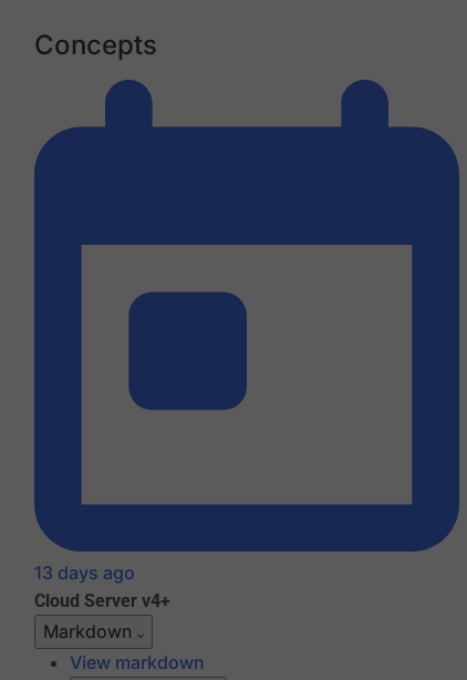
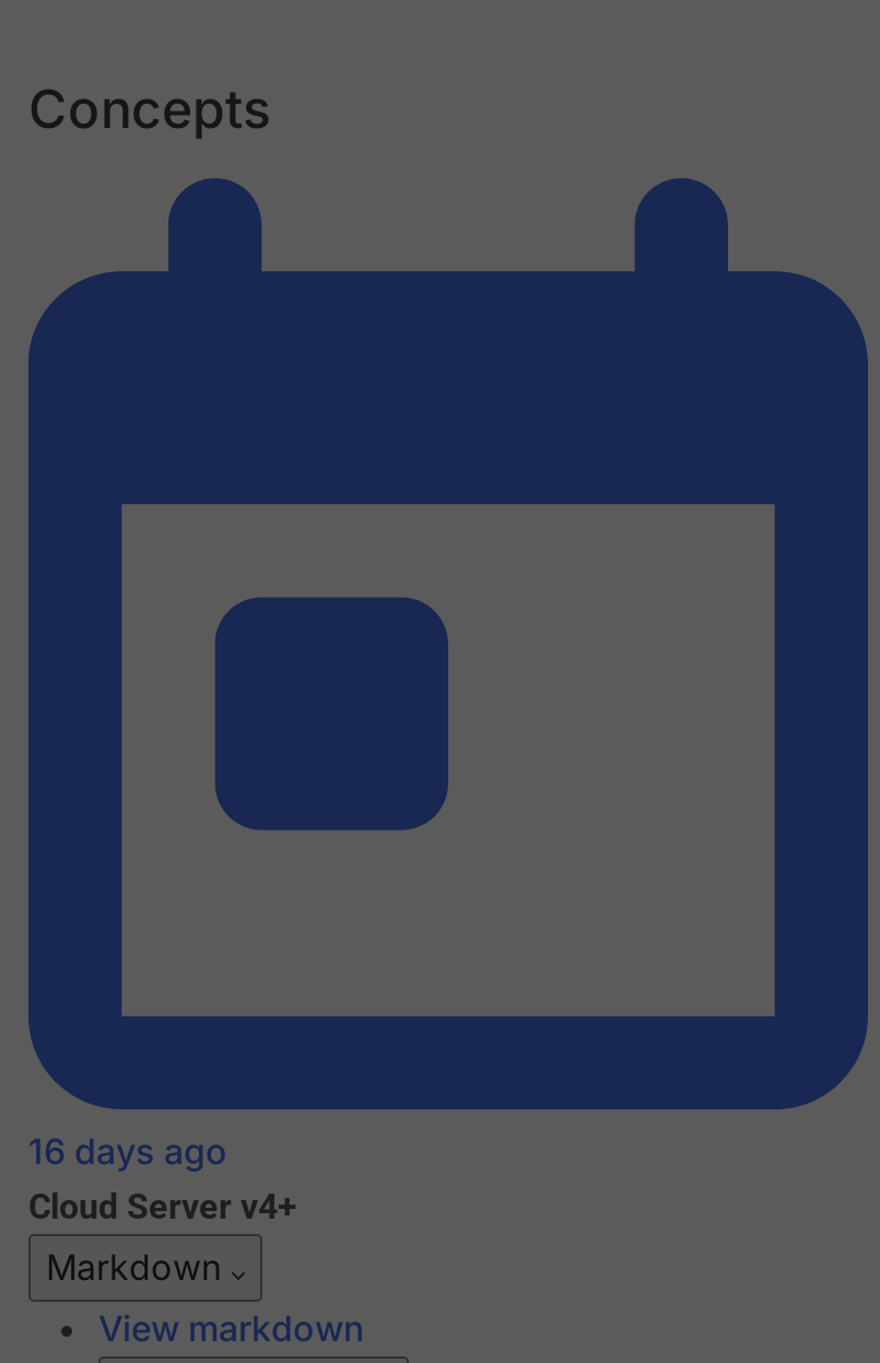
[34,562,135,584] 13 days ago -> [28,1130,227,1174] 16 days ago

